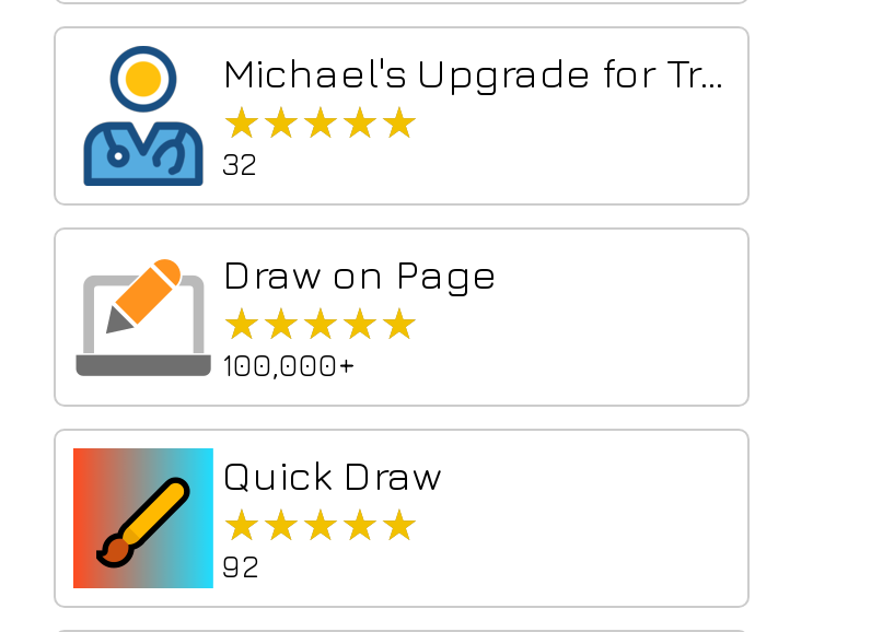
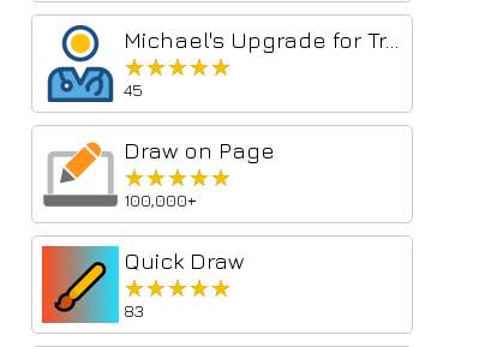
[222,145,257,182] 32 -> [124,79,143,100] 45
[222,547,259,584] 92 -> [124,300,144,321] 83

